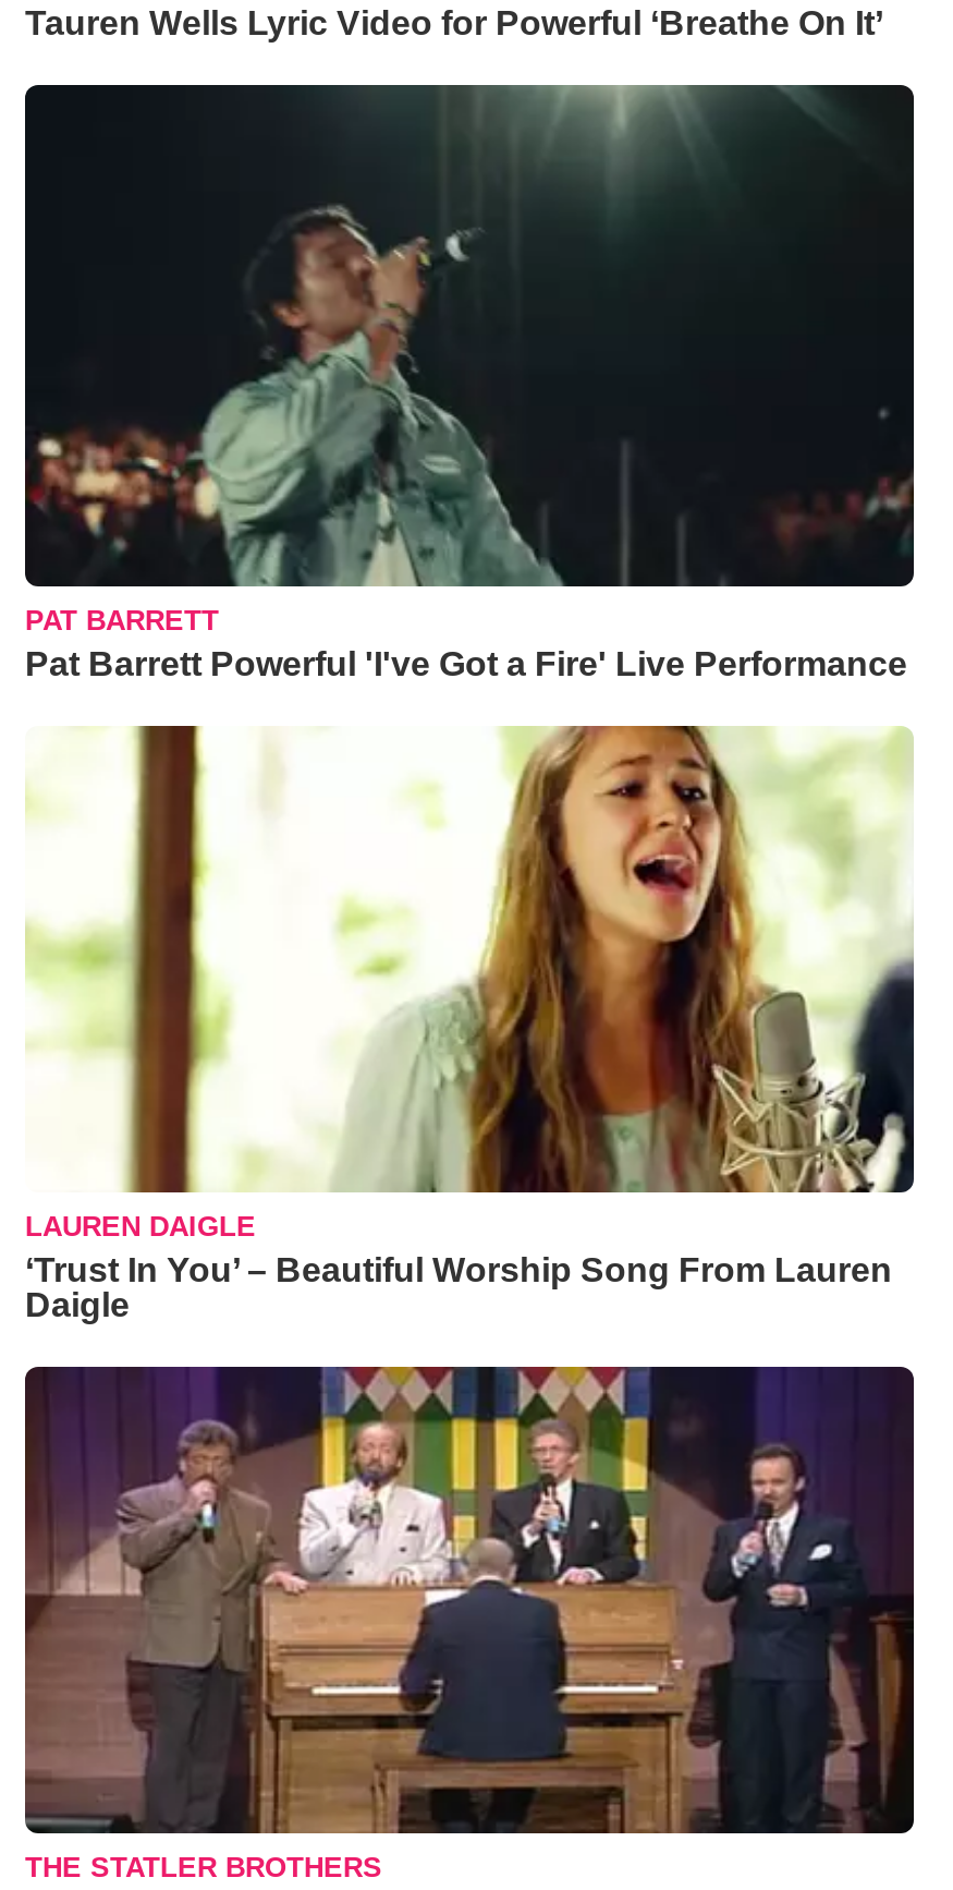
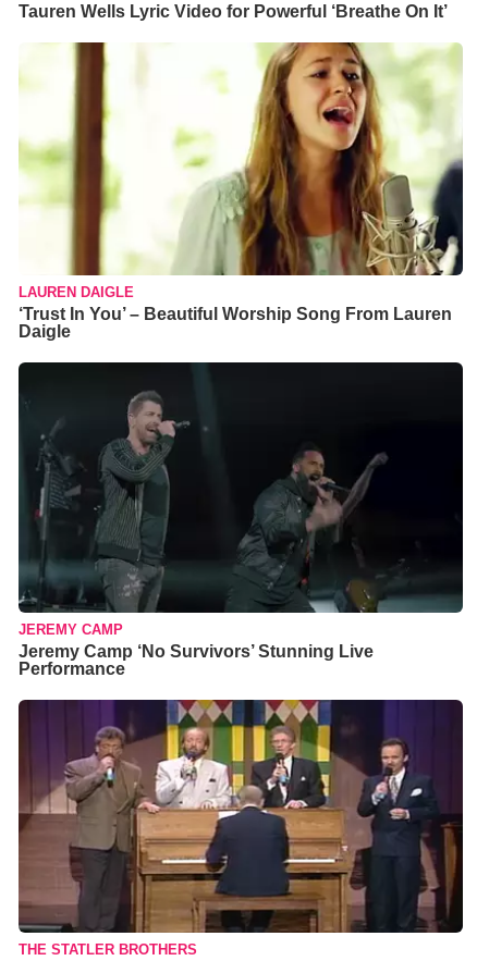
[23,83,916,681] [image] | PAT BARRETT | Pat Barrett Powerful 'I've Got a Fire' Live Performance -> none
moved [23,722,916,1323] -> [17,40,464,341]: [image] | LAUREN DAIGLE | ‘Trust In You’ – Beautiful Worship Song From Lauren | Daigle
none -> [17,366,463,678] [image] | JEREMY CAMP | Jeremy Camp ‘No Survivors’ Stunning Live | Performance

